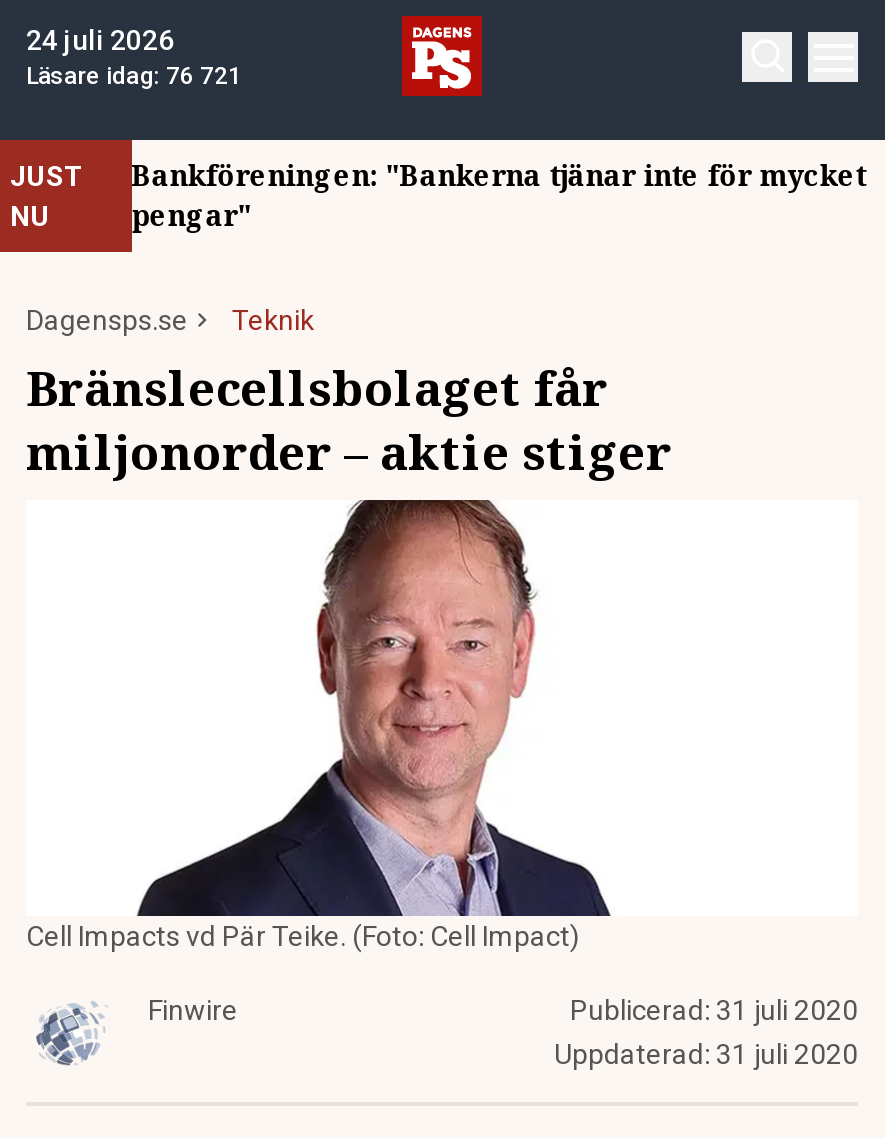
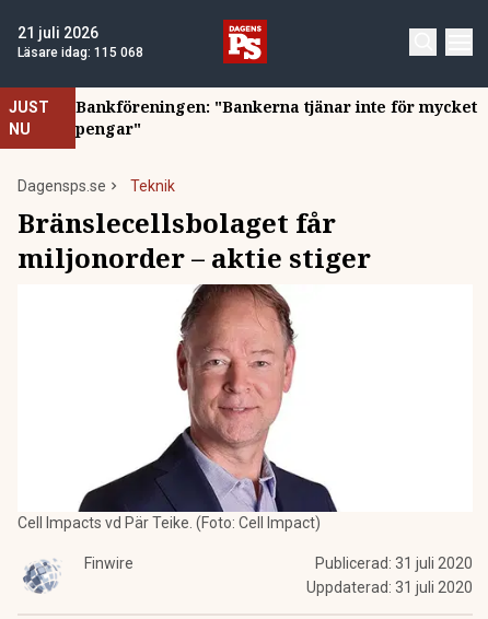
[26,24,174,56] 24 juli 2026 -> [18,24,98,42] 21 juli 2026
[26,62,242,90] Läsare idag: 76 721 -> [18,45,143,60] Läsare idag: 115 068

